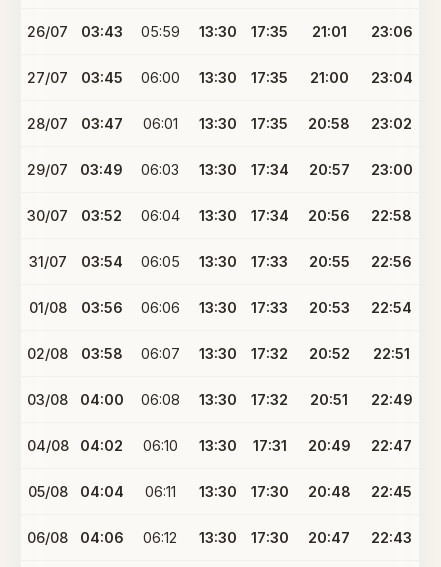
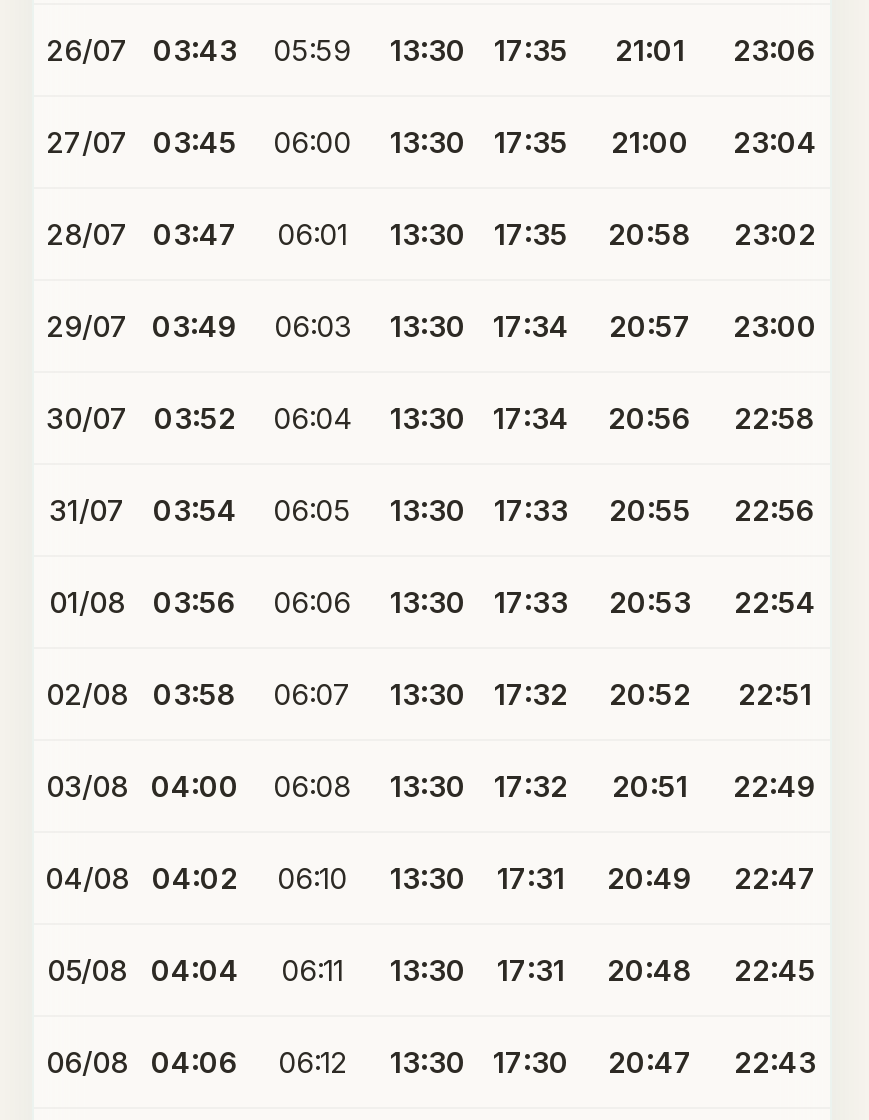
[27,483,412,500] 05/08 04:04 06:11 13:30 17:30 20:48 22:45 -> [47,953,816,987] 05/08 04:04 06:11 13:30 17:31 20:48 22:45

